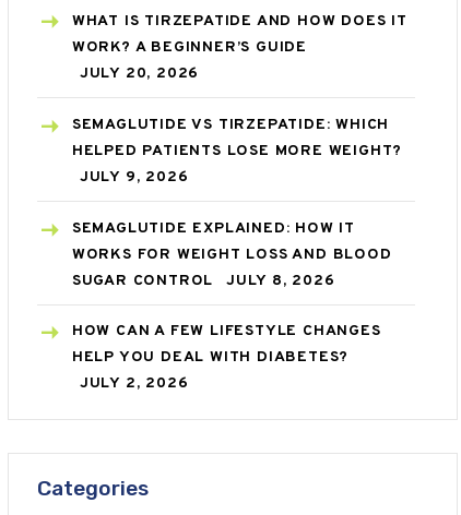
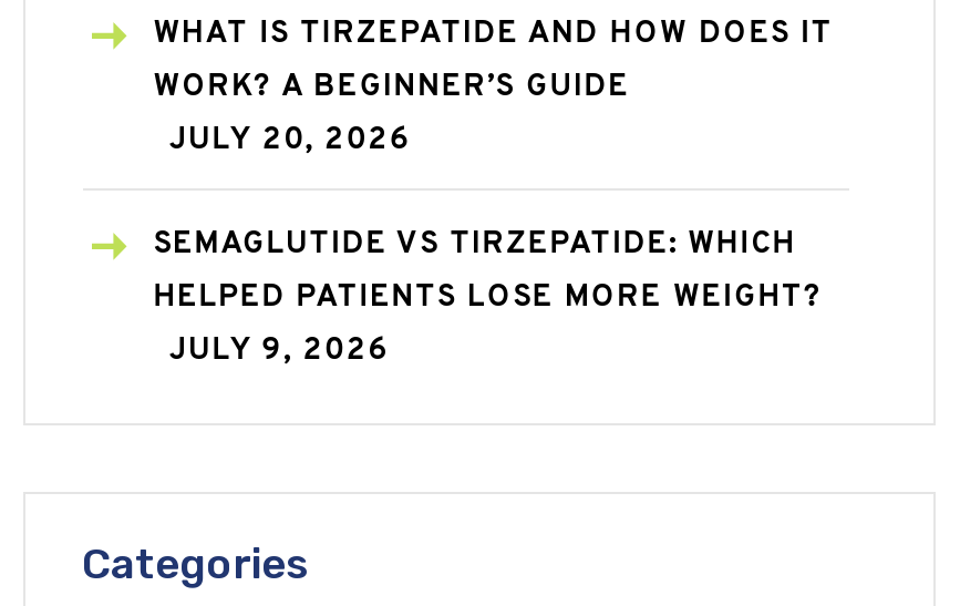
[72,219,392,393] SEMAGLUTIDE EXPLAINED: HOW IT | WORKS FOR WEIGHT LOSS AND BLOOD | SUGAR CONTROL | JULY 8, 2026 | HOW CAN A FEW LIFESTYLE CHANGES | HELP YOU DEAL WITH DIABETES? | JULY 2, 2026 -> none

